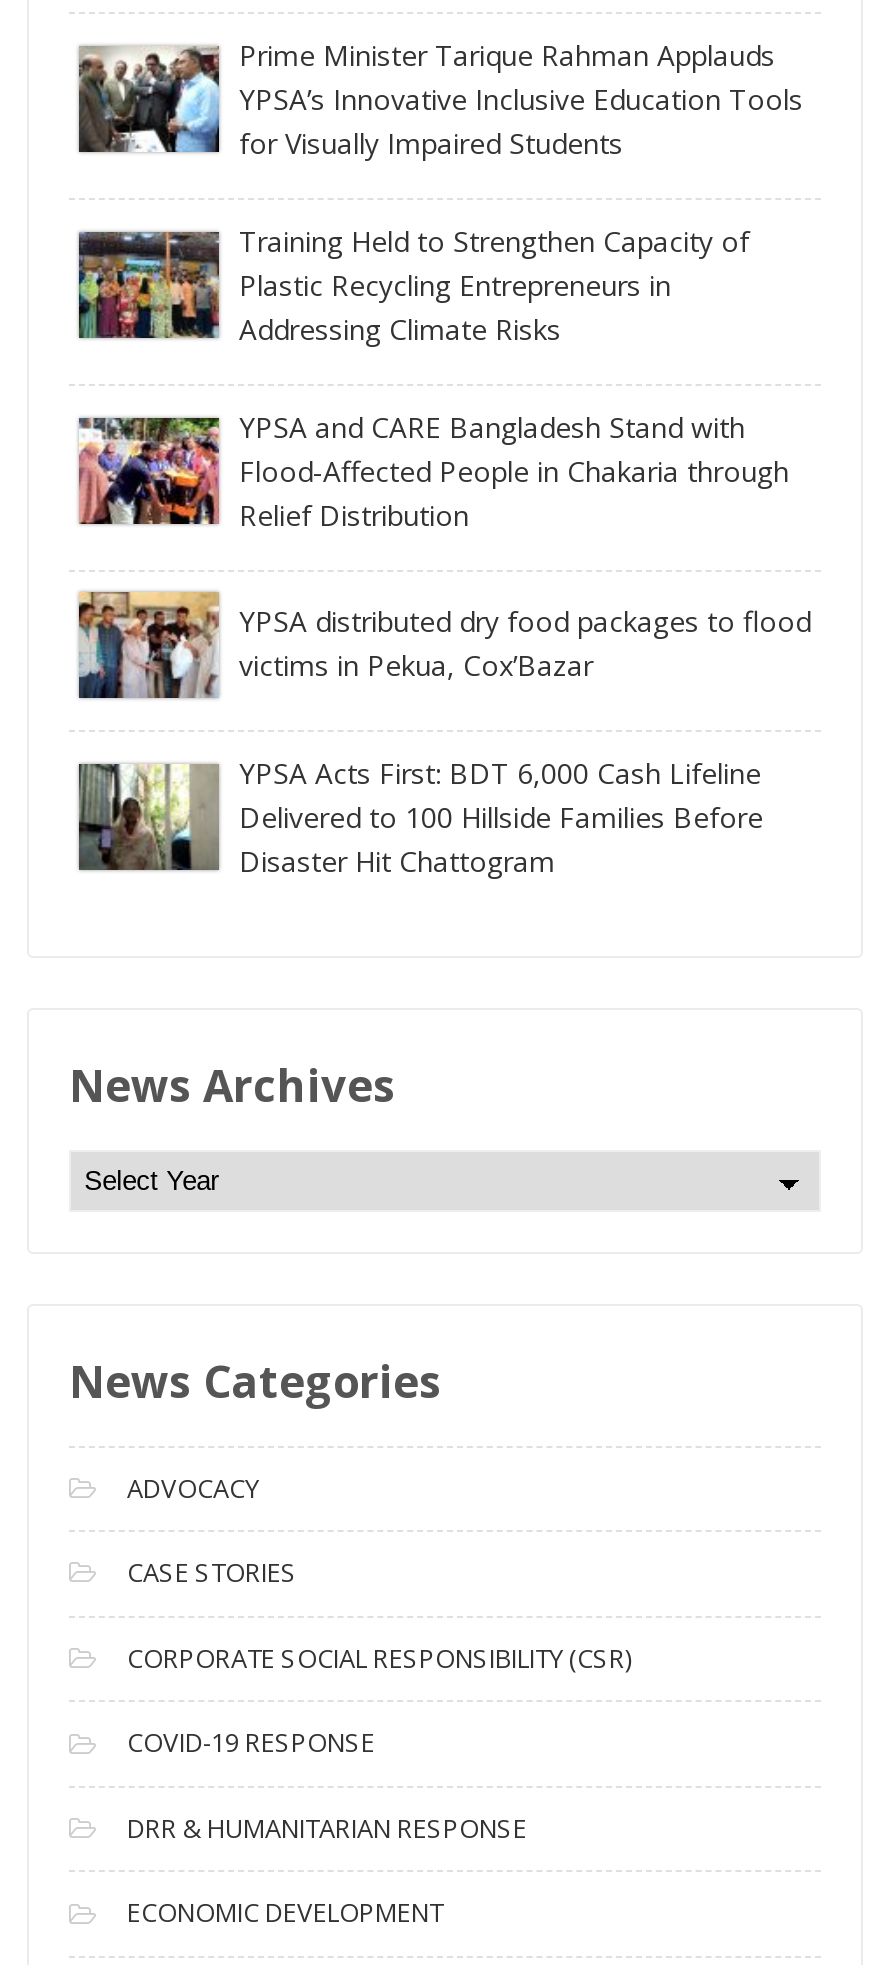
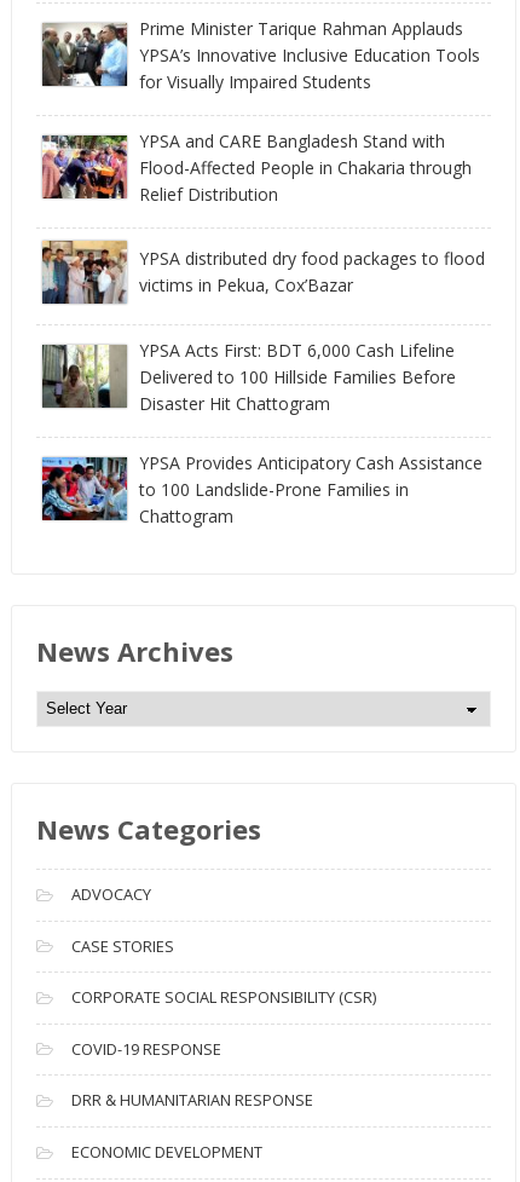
[79,223,749,349] [image] | Training Held to Strengthen Capacity of | Plastic Recycling Entrepreneurs in | Addressing Climate Risks -> none
moved [75,409,811,881] -> [40,129,485,415]: [image] | YPSA and CARE Bangladesh Stand with | Flood-Affected People in Chakaria through | ... | Delivered to 100 Hillside Families Before | Disaster Hit Chattogram
none -> [41,451,483,527] [image] | YPSA Provides Anticipatory Cash Assistance | to 100 Landslide-Prone Families in | Chattogram

